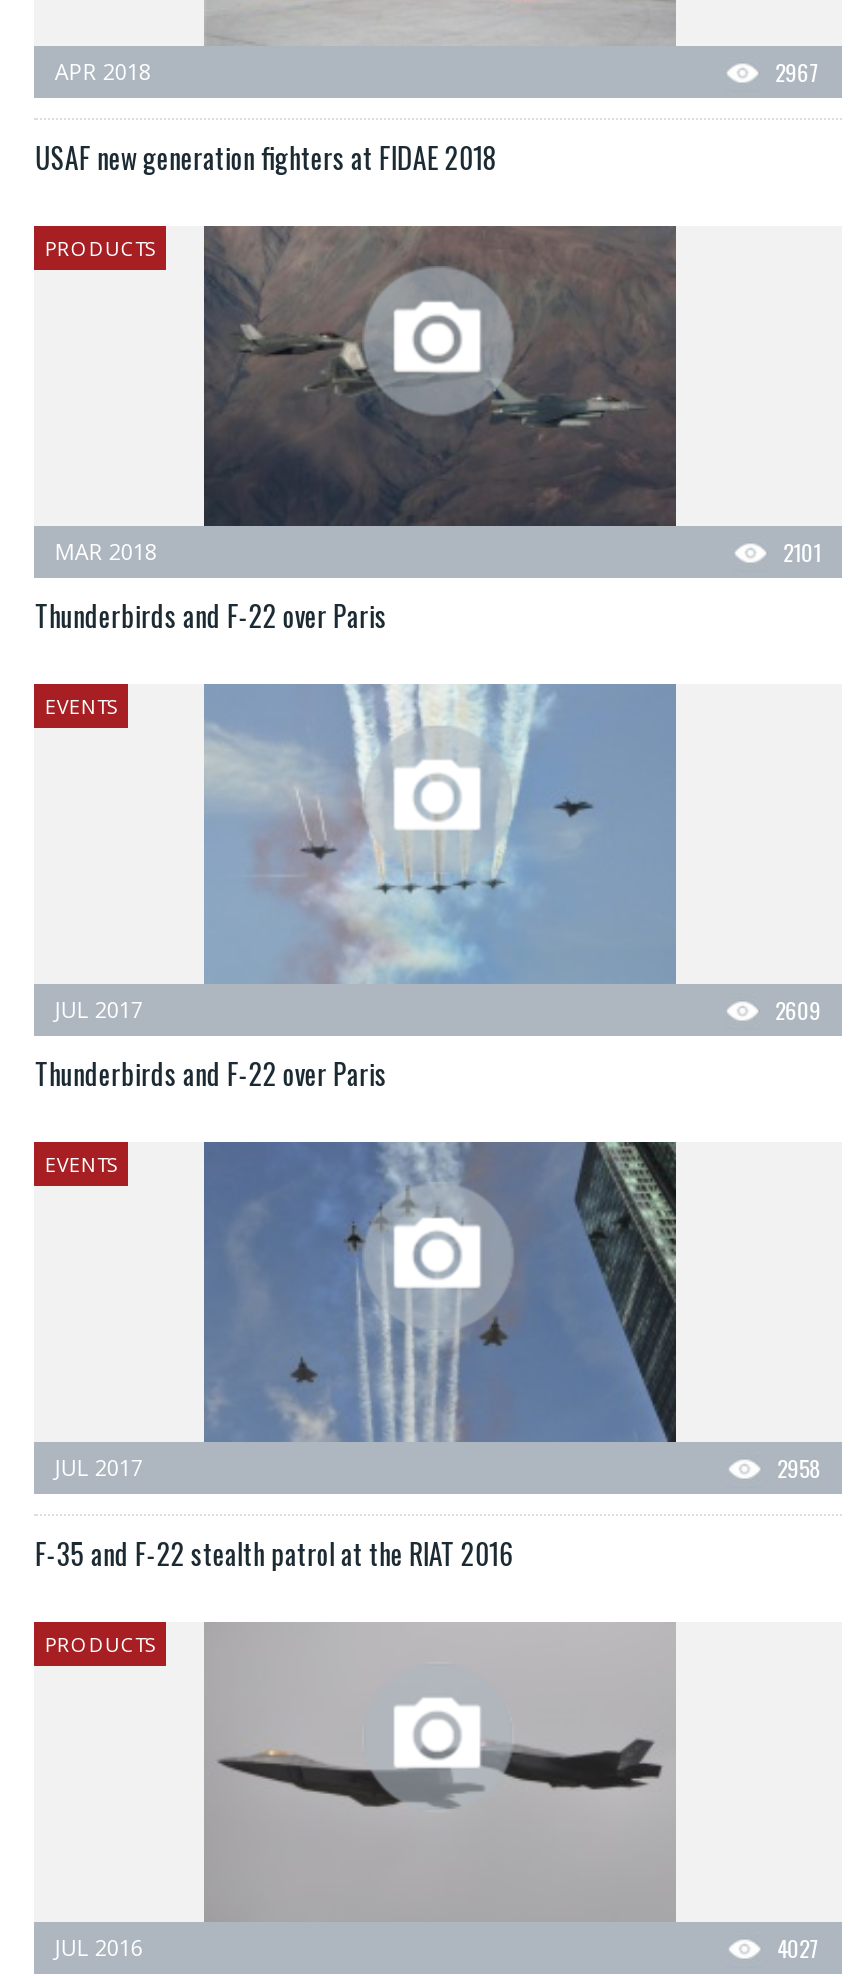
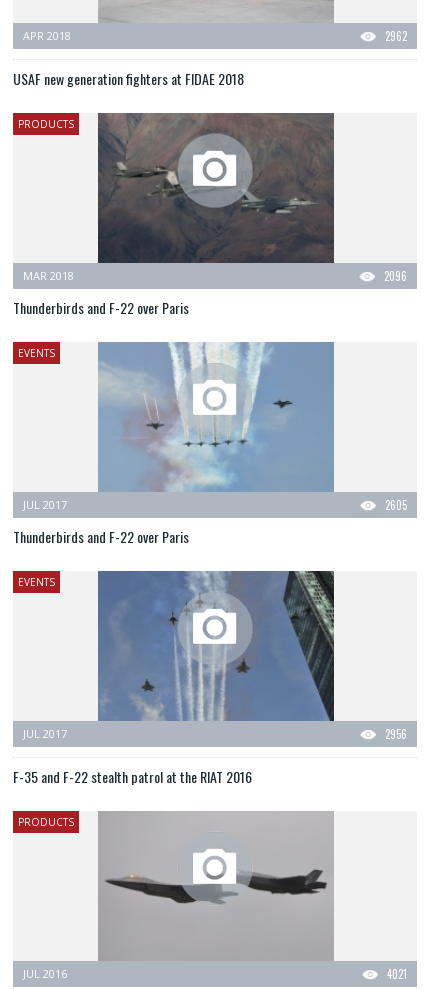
[769,56,821,88] 2967 -> [382,28,407,44] 2962
[777,536,821,568] 2101 -> [381,268,407,284] 2096
[769,994,821,1026] 2609 -> [382,497,407,513] 2605
[771,1452,821,1484] 2958 -> [382,726,407,742] 2956
[771,1932,821,1964] 4027 -> [384,966,407,982] 4021

